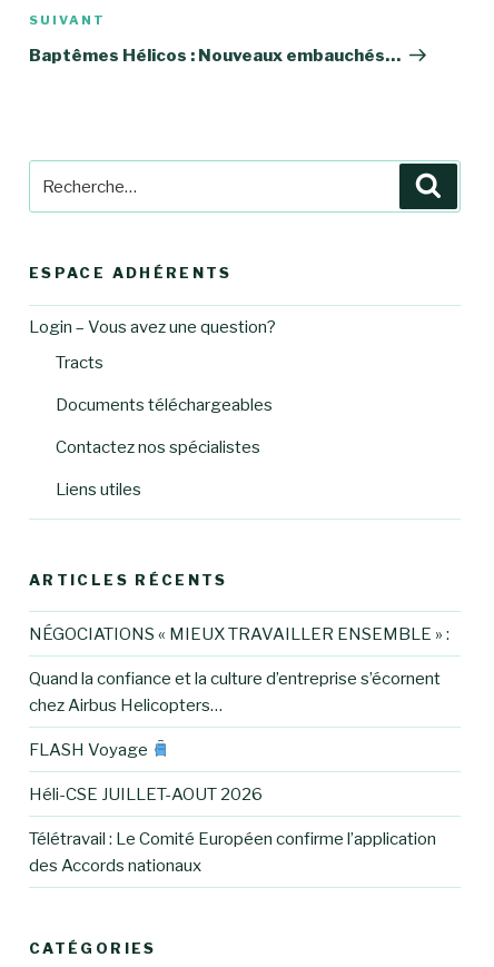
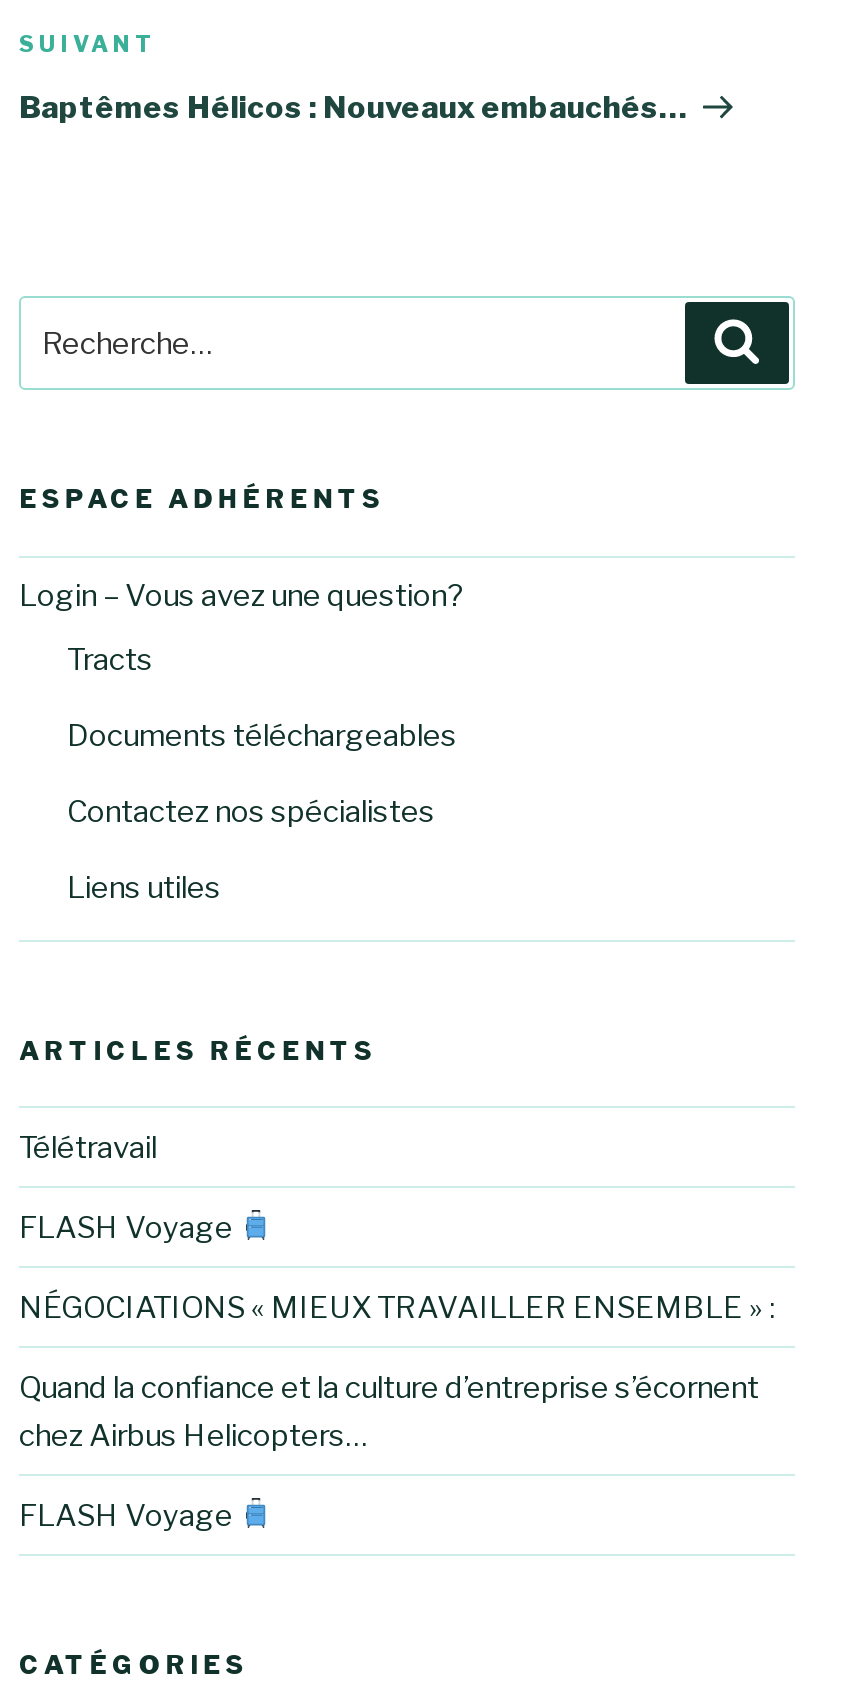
none -> [19,1129,239,1245] Télétravail | FLASH Voyage
moved [29,624,449,760] -> [19,1289,775,1533]: NÉGOCIATIONS « MIEUX TRAVAILLER ENSEMBLE » : | Quand la confiance et la culture d’entreprise s’écornent | chez Airbus Helicopters… | FLASH Voyage
[29,784,436,875] Héli-CSE JUILLET-AOUT 2026 | Télétravail : Le Comité Européen confirme l’application | des Accords nationaux -> none

